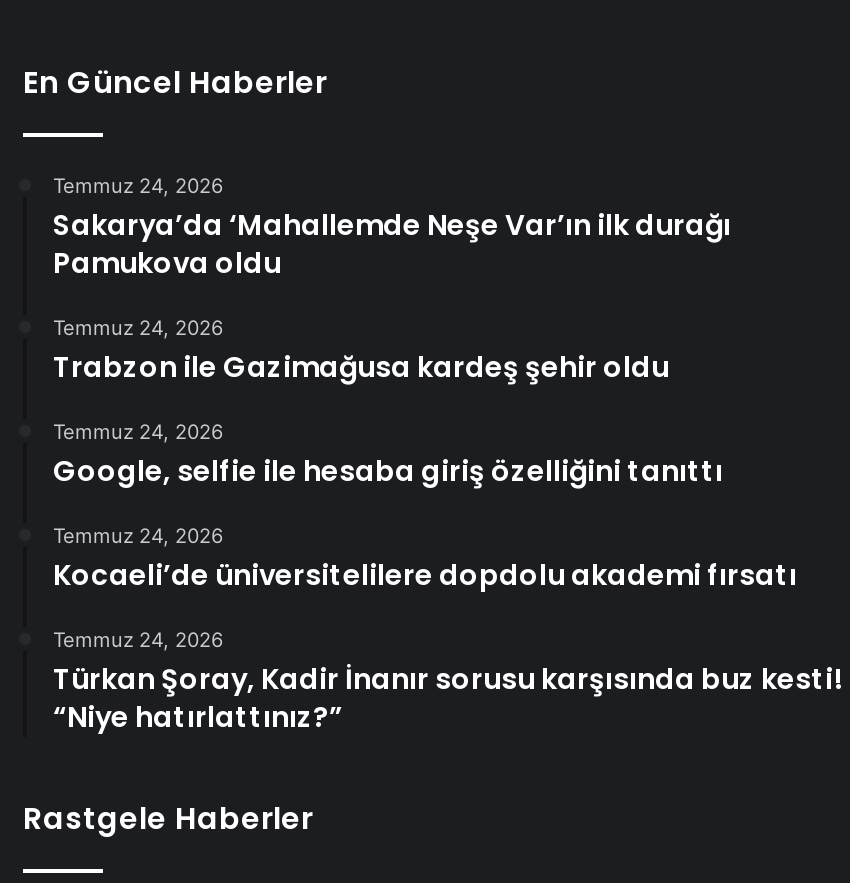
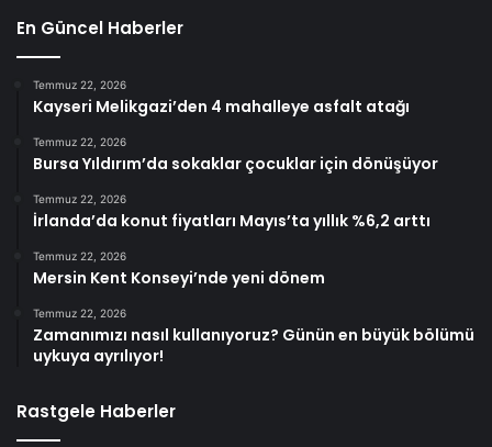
[53,173,731,283] Temmuz 24, 2026 | Sakarya’da ‘Mahallemde Neşe Var’ın ilk durağı | Pamukova oldu -> [33,78,410,118] Temmuz 22, 2026 | Kayseri Melikgazi’den 4 mahalleye asfalt atağı
[53,315,669,387] Temmuz 24, 2026 | Trabzon ile Gazimağusa kardeş şehir oldu -> [33,135,438,175] Temmuz 22, 2026 | Bursa Yıldırım’da sokaklar çocuklar için dönüşüyor
[53,419,723,491] Temmuz 24, 2026 | Google, selfie ile hesaba giriş özelliğini tanıttı -> [33,192,431,232] Temmuz 22, 2026 | İrlanda’da konut fiyatları Mayıs’ta yıllık %6,2 arttı
[53,523,797,595] Temmuz 24, 2026 | Kocaeli’de üniversitelilere dopdolu akademi fırsatı -> [33,249,325,289] Temmuz 22, 2026 | Mersin Kent Konseyi’nde yeni dönem
[53,627,841,737] Temmuz 24, 2026 | Türkan Şoray, Kadir İnanır sorusu karşısında buz kesti! | “Niye hatırlattınız?” -> [33,307,474,367] Temmuz 22, 2026 | Zamanımızı nasıl kullanıyoruz? Günün en büyük bölümü | uykuya ayrılıyor!

